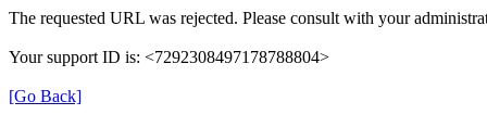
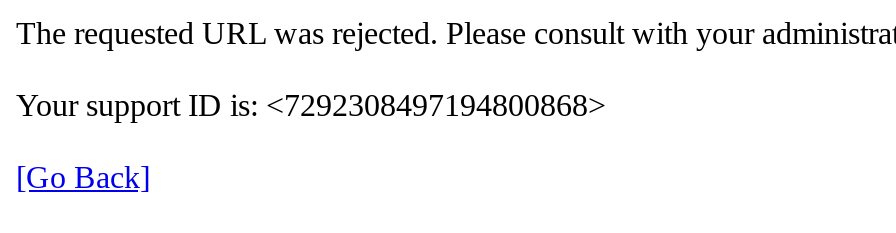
[9,48,329,66] Your support ID is: <7292308497178788804> -> [16,88,606,122] Your support ID is: <7292308497194800868>

